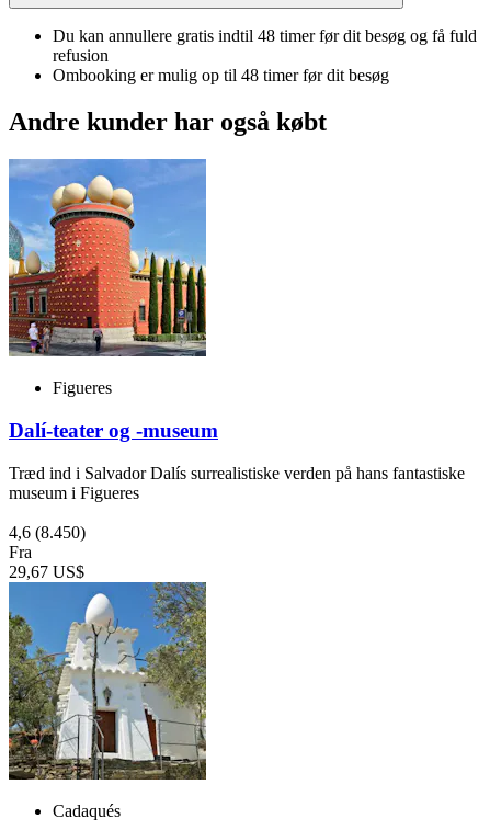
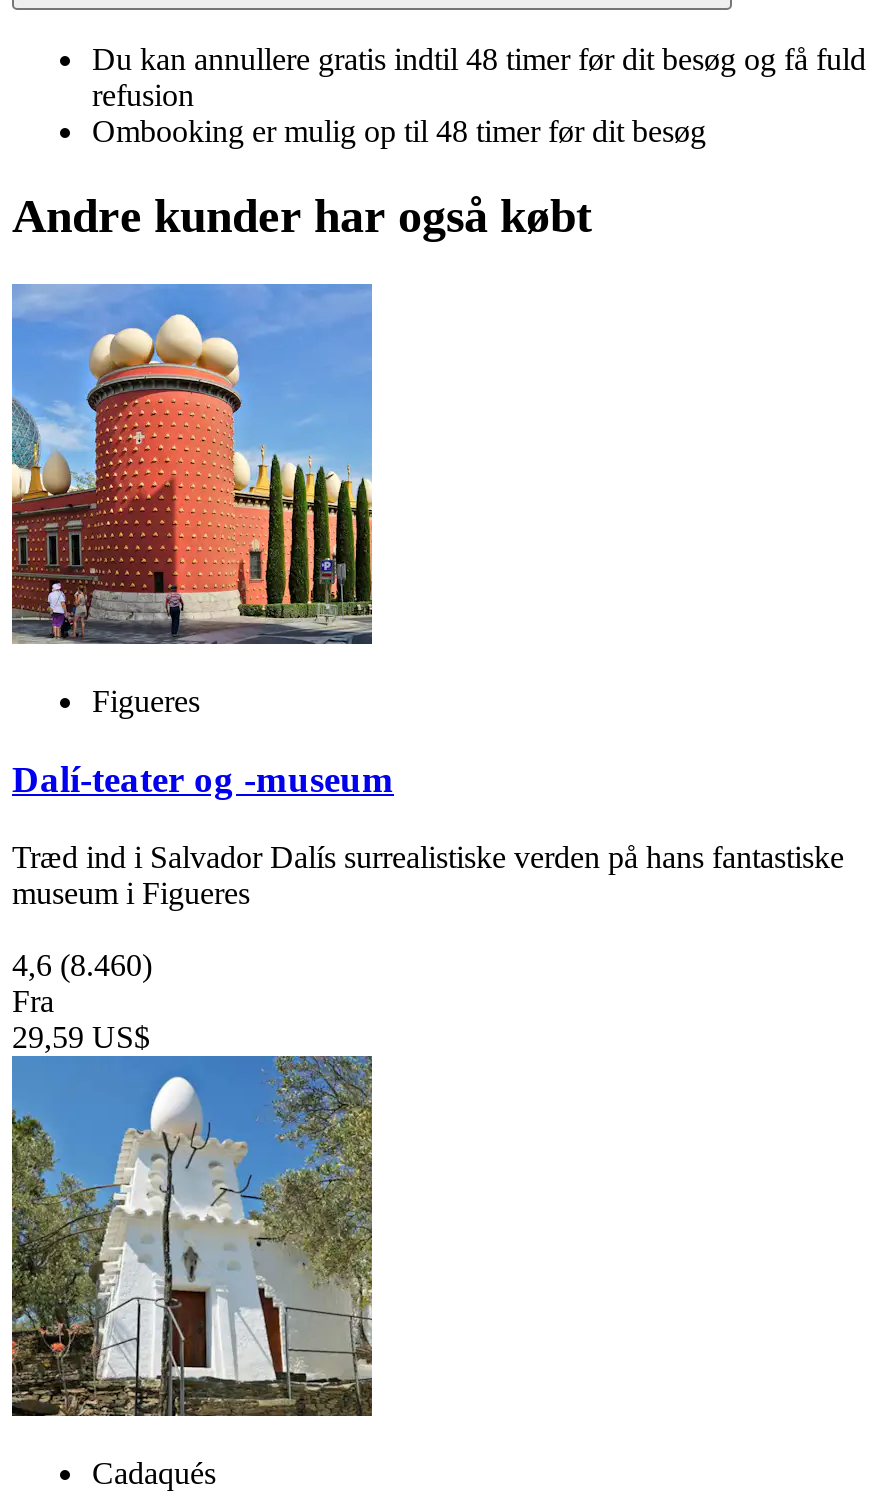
[9,522,86,541] 4,6 (8.450) -> [12,947,152,981] 4,6 (8.460)
[9,562,84,581] 29,67 US$ -> [12,1019,150,1053] 29,59 US$

